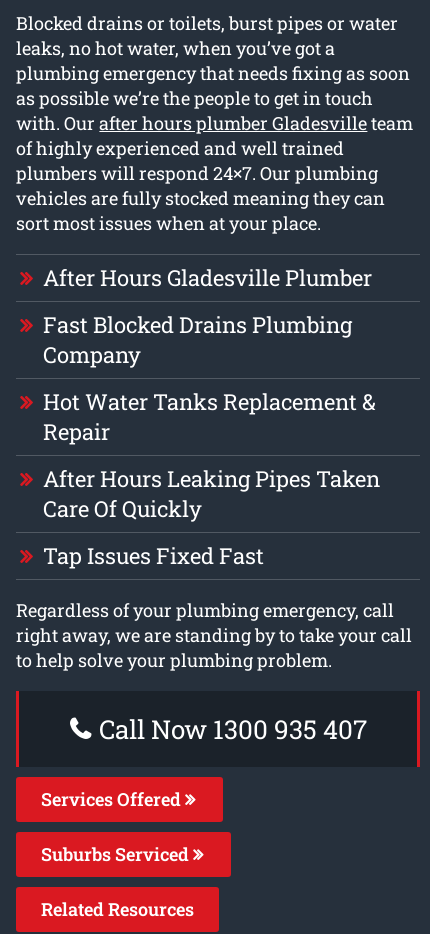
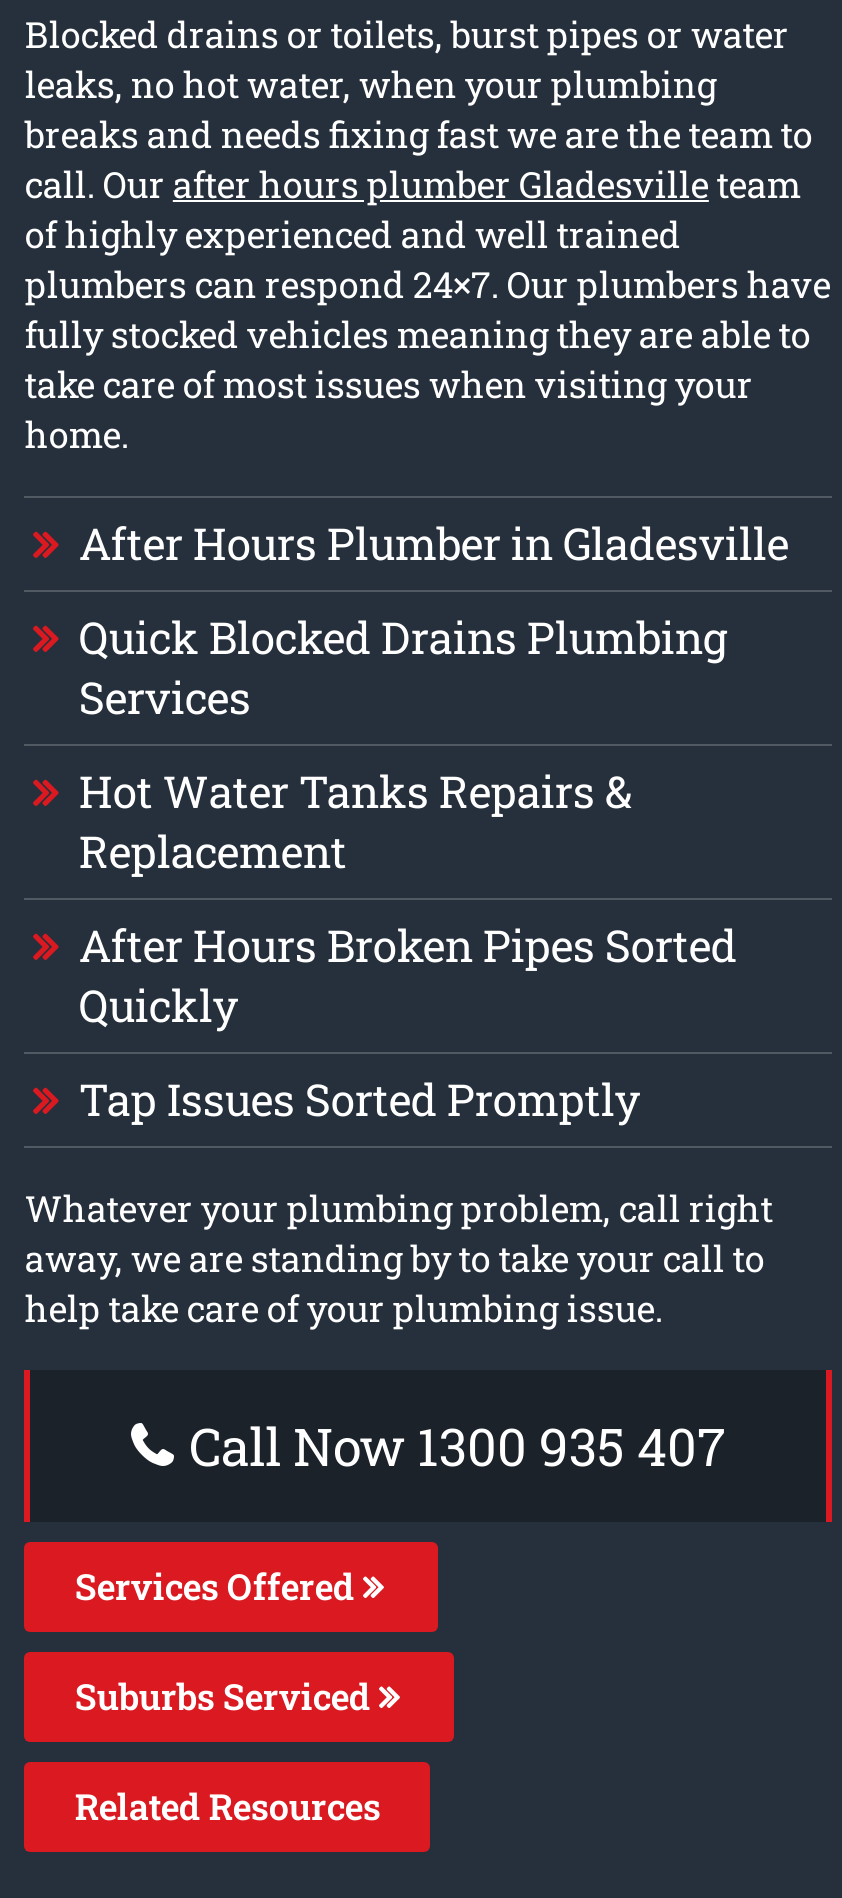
[16,36,413,135] leaks, no hot water, when you’ve got a | plumbing emergency that needs fixing as soon | as possible we’re the people to get in touch | with. Our after hours plumber Gladesvilleteam -> [25,60,813,208] leaks, no hot water, when your plumbing | breaks and needs fixing fast we are the team to | call. Our after hours plumber Gladesville team
moved [16,136,344,160] -> [25,210,681,258]: of highly experienced and well trained
[16,161,385,235] plumbers will respond 24×7. Our plumbing | vehicles are fully stocked meaning they can | sort most issues when at your place. -> [25,260,831,458] plumbers can respond 24×7. Our plumbers have | fully stocked vehicles meaning they are able to | take care of most issues when visiting your | home.
[43,263,372,292] After Hours Gladesville Plumber -> [79,514,789,572] After Hours Plumber in Gladesville
[43,310,352,369] Fast Blocked Drains Plumbing | Company -> [79,608,727,726] Quick Blocked Drains Plumbing | Services
[43,387,376,446] Hot Water Tanks Replacement & | Repair -> [79,762,633,880] Hot Water Tanks Repairs & | Replacement
[43,464,380,523] After Hours Leaking Pipes Taken | Care Of Quickly -> [79,916,737,1034] After Hours Broken Pipes Sorted | Quickly
[43,541,264,570] Tap Issues Fixed Fast -> [79,1070,641,1128] Tap Issues Sorted Promptly
[16,598,412,672] Regardless of your plumbing emergency, call | right away, we are standing by to take your call | to help solve your plumbing problem. -> [25,1184,773,1332] Whatever your plumbing problem, call right | away, we are standing by to take your call to | help take care of your plumbing issue.

